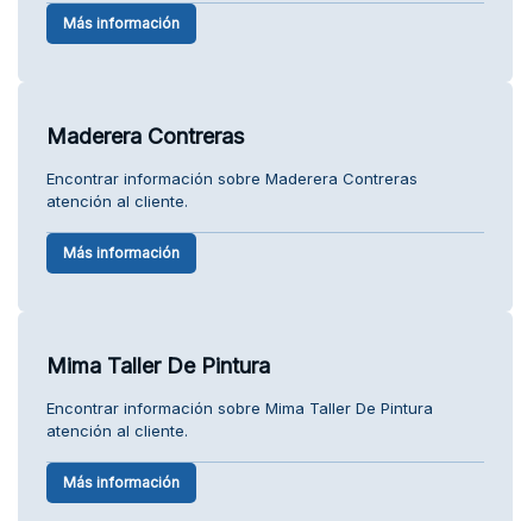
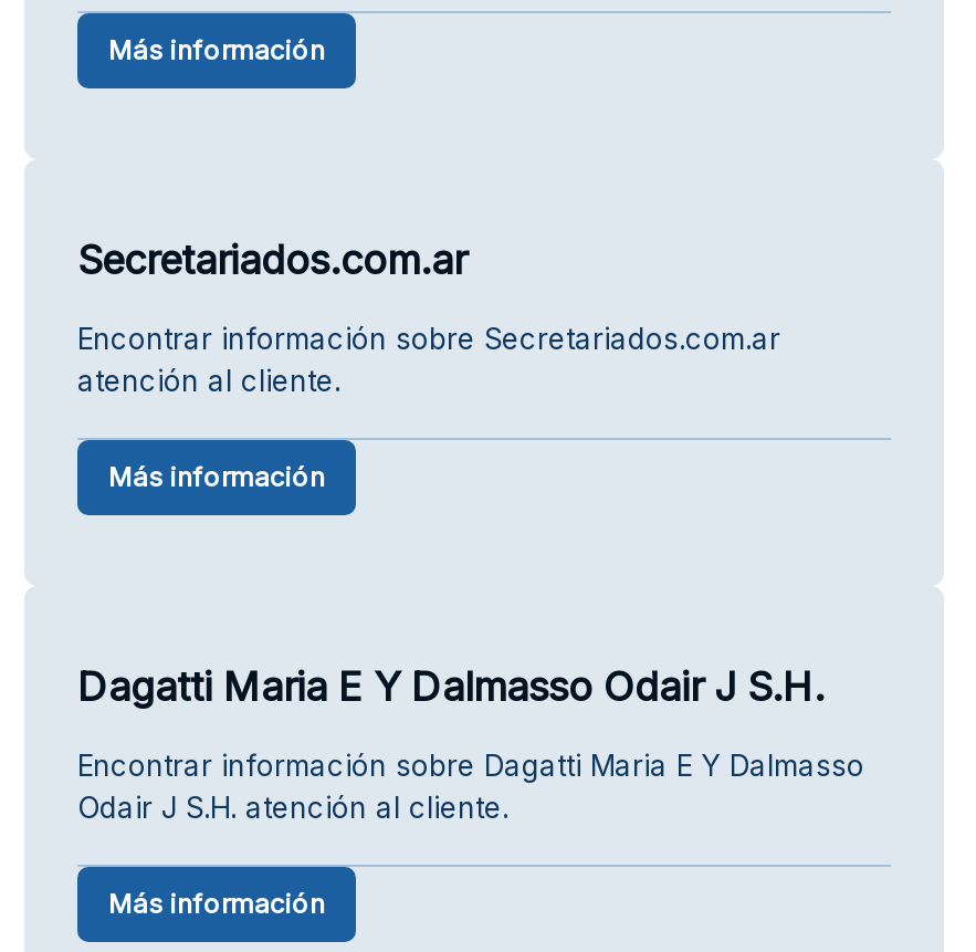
[46,123,244,148] Maderera Contreras -> [77,236,466,282] Secretariados.com.ar
[46,168,418,187] Encontrar información sobre Maderera Contreras -> [77,320,780,355] Encontrar información sobre Secretariados.com.ar
[46,353,270,378] Mima Taller De Pintura -> [77,662,825,709] Dagatti Maria E Y Dalmasso Odair J S.H.
[46,398,433,440] Encontrar información sobre Mima Taller De Pintura | atención al cliente. -> [77,746,864,824] Encontrar información sobre Dagatti Maria E Y Dalmasso | Odair J S.H. atención al cliente.

